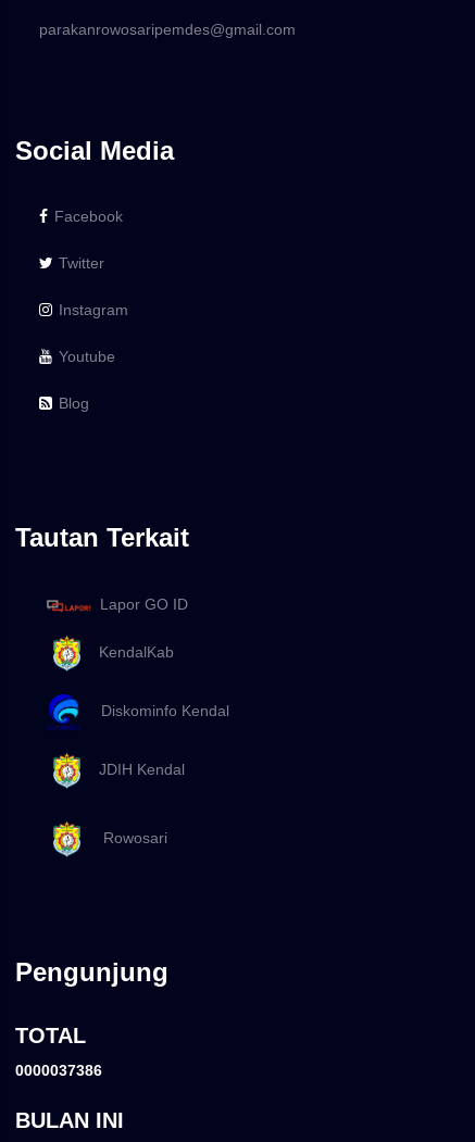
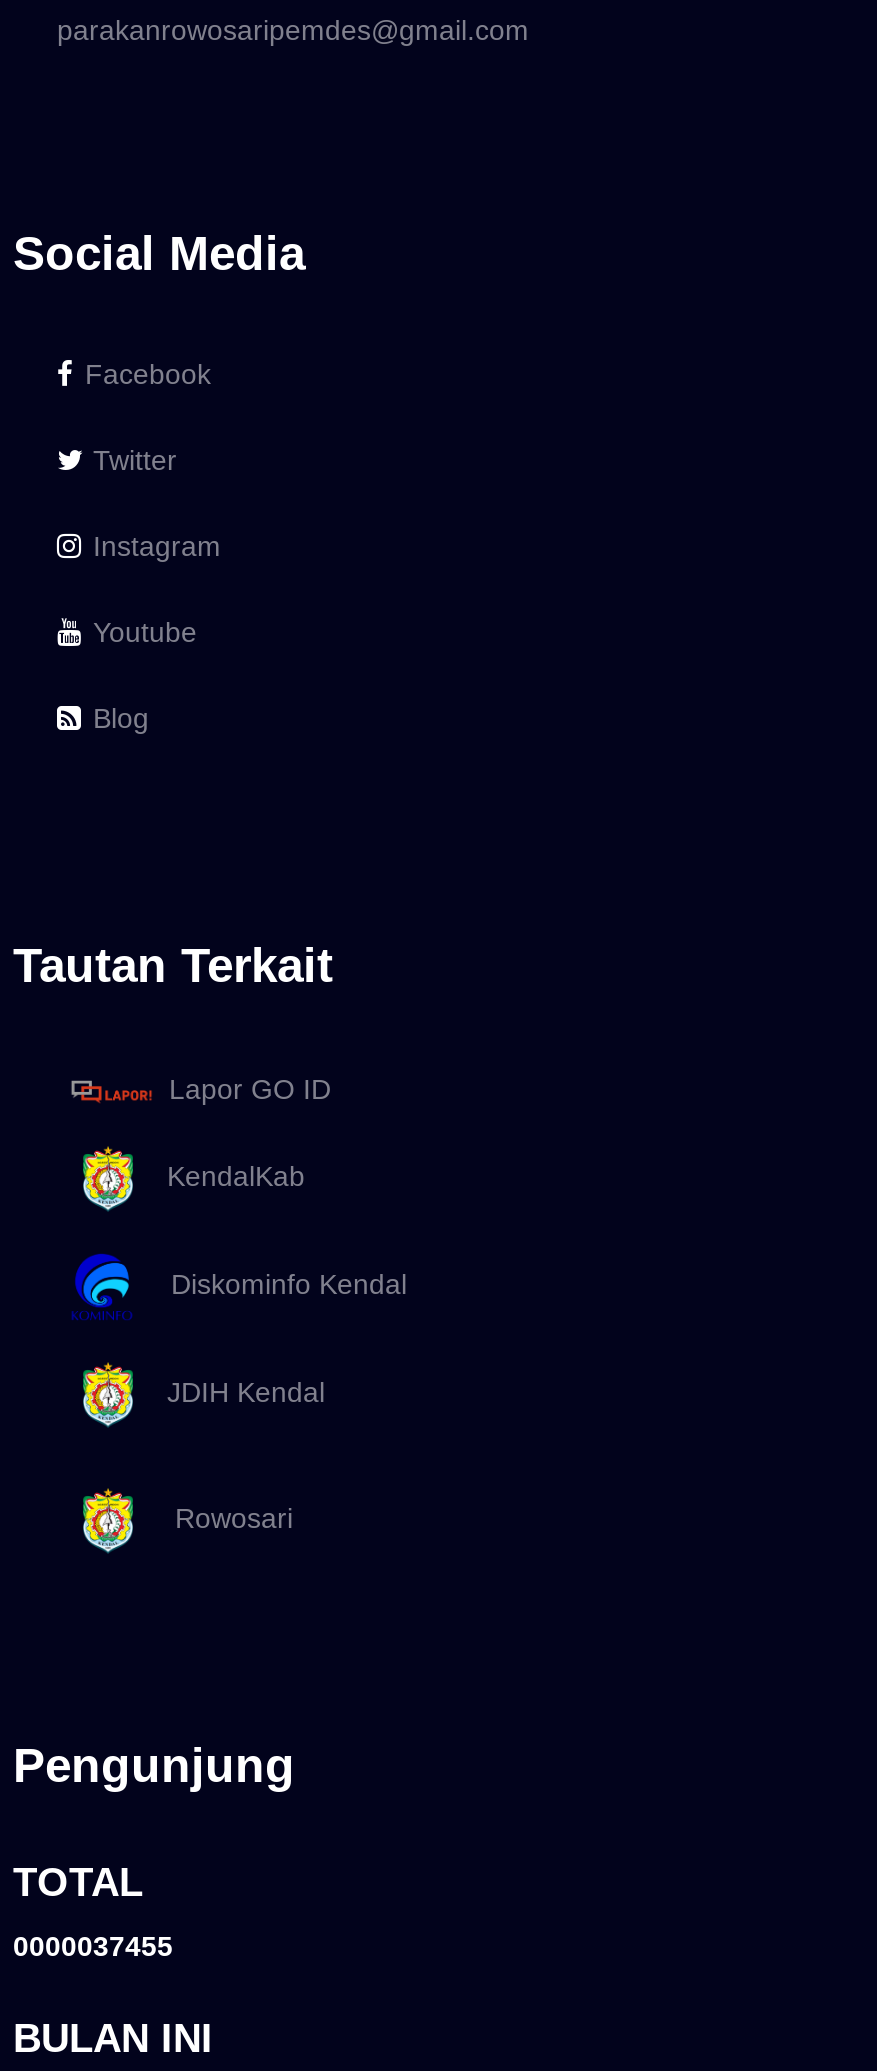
[15,1061,102,1079] 0000037386 -> [13,1929,173,1961] 0000037455

